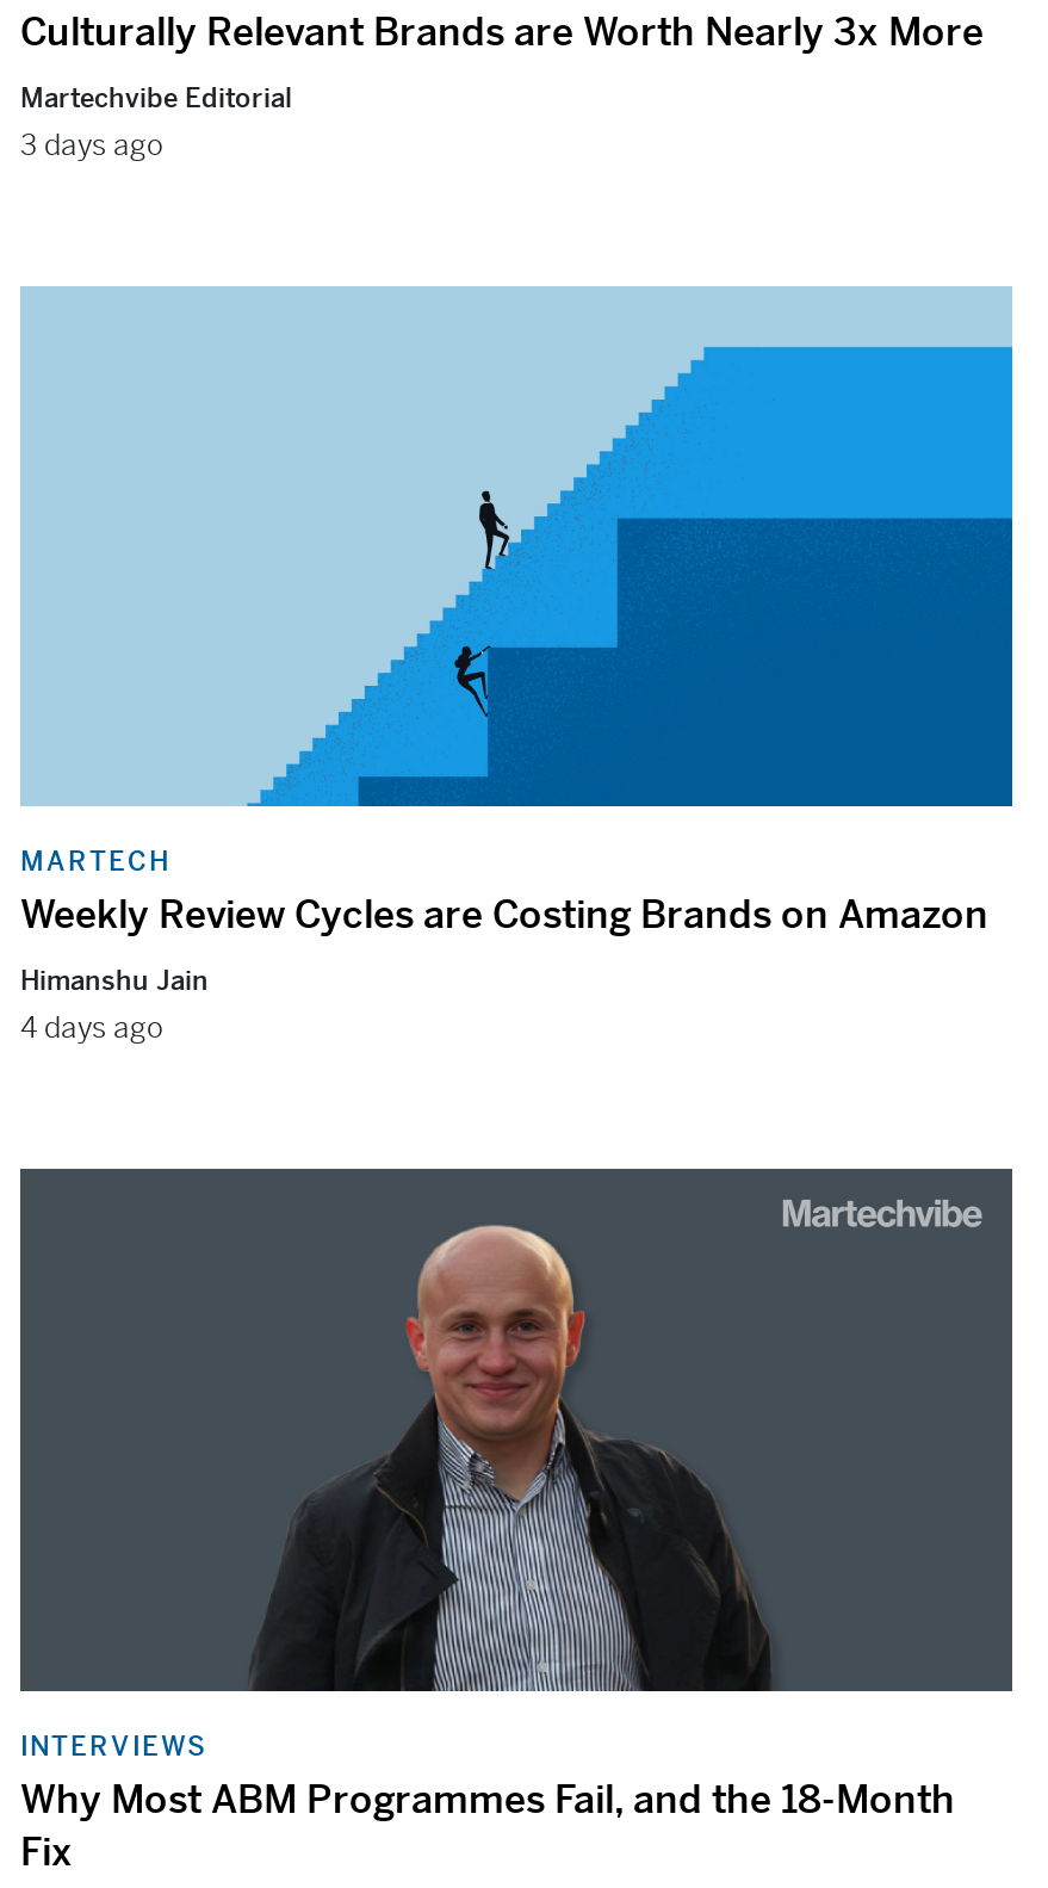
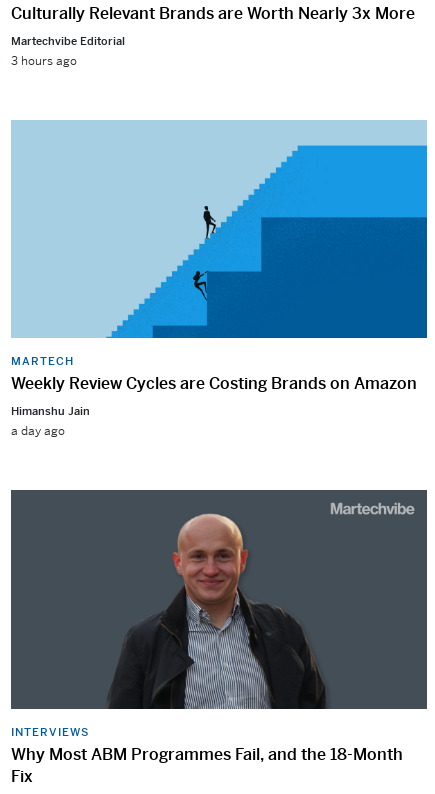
[20,126,163,164] 3 days ago -> [11,53,77,69] 3 hours ago
[20,1009,163,1048] 4 days ago -> [11,423,65,439] a day ago

